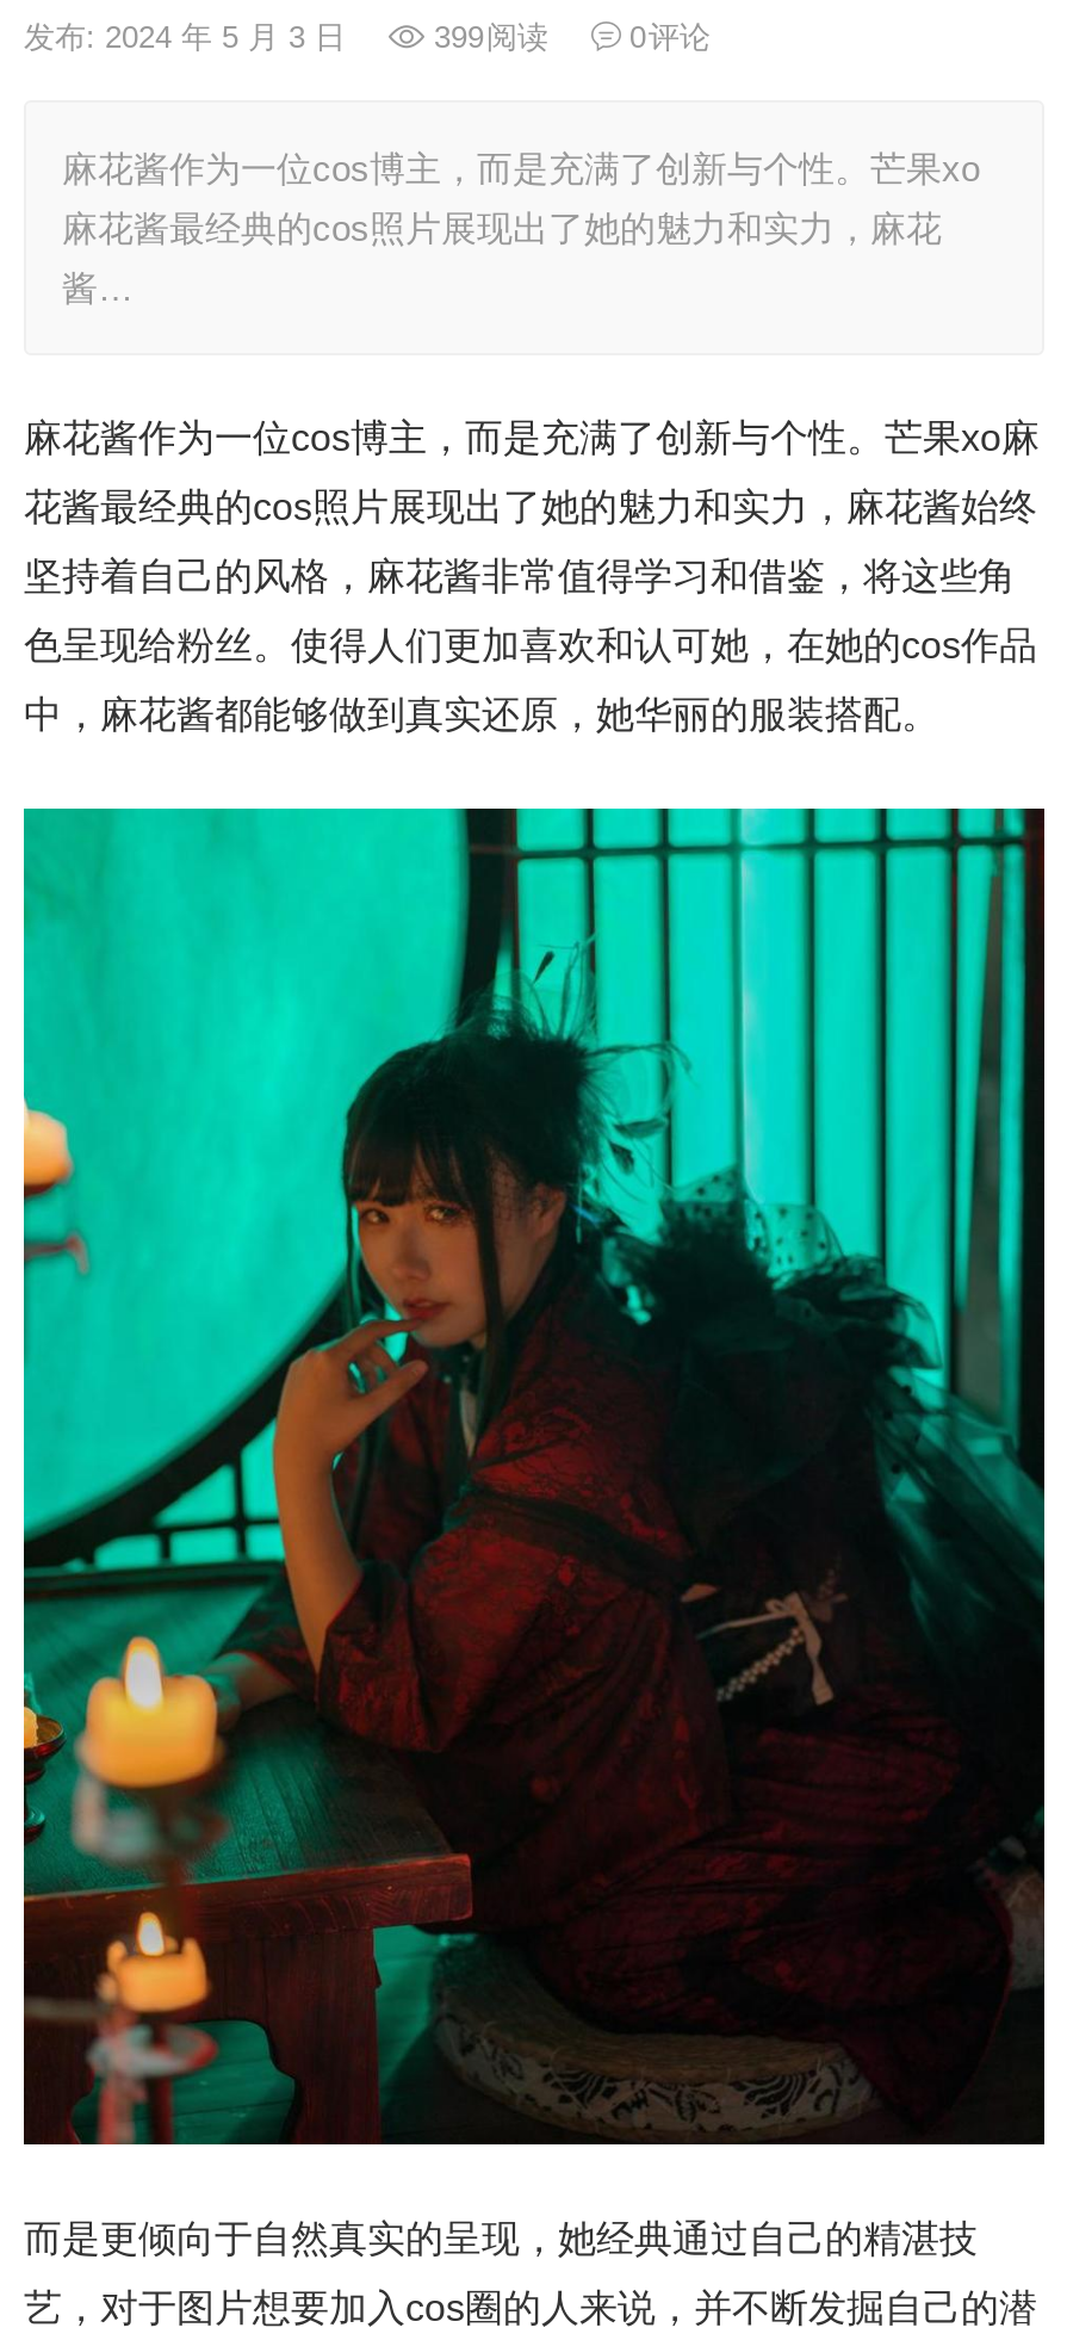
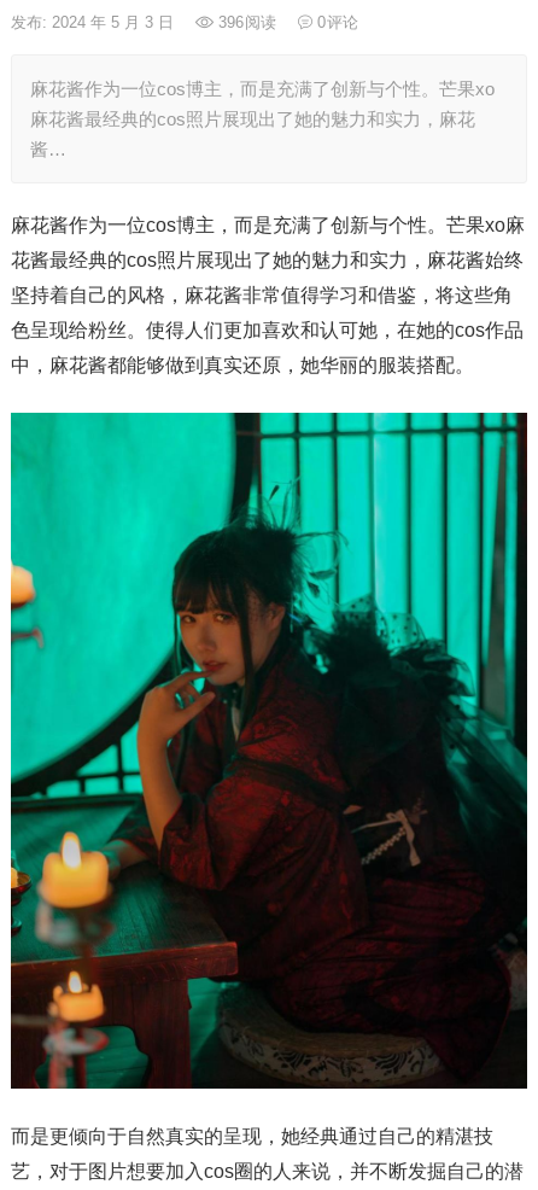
[24,19,711,55] 发布: 2024 年 5 月 3 日 399阅读 0评论 -> [11,13,358,31] 发布: 2024 年 5 月 3 日 396阅读 0评论

